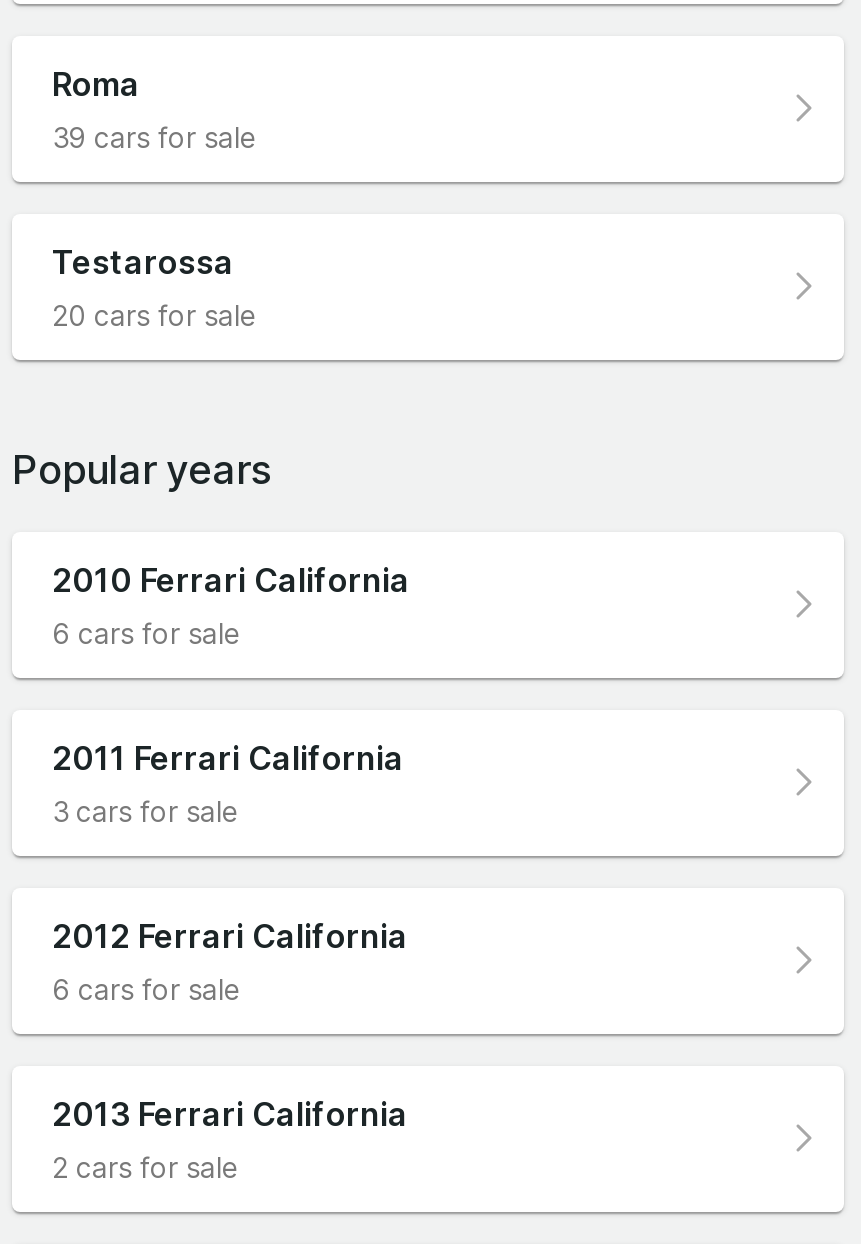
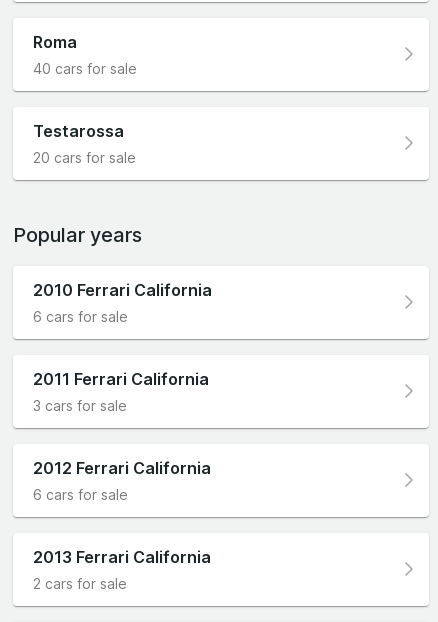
[52,119,258,153] 39 cars for sale -> [33,59,137,76] 40 cars for sale

